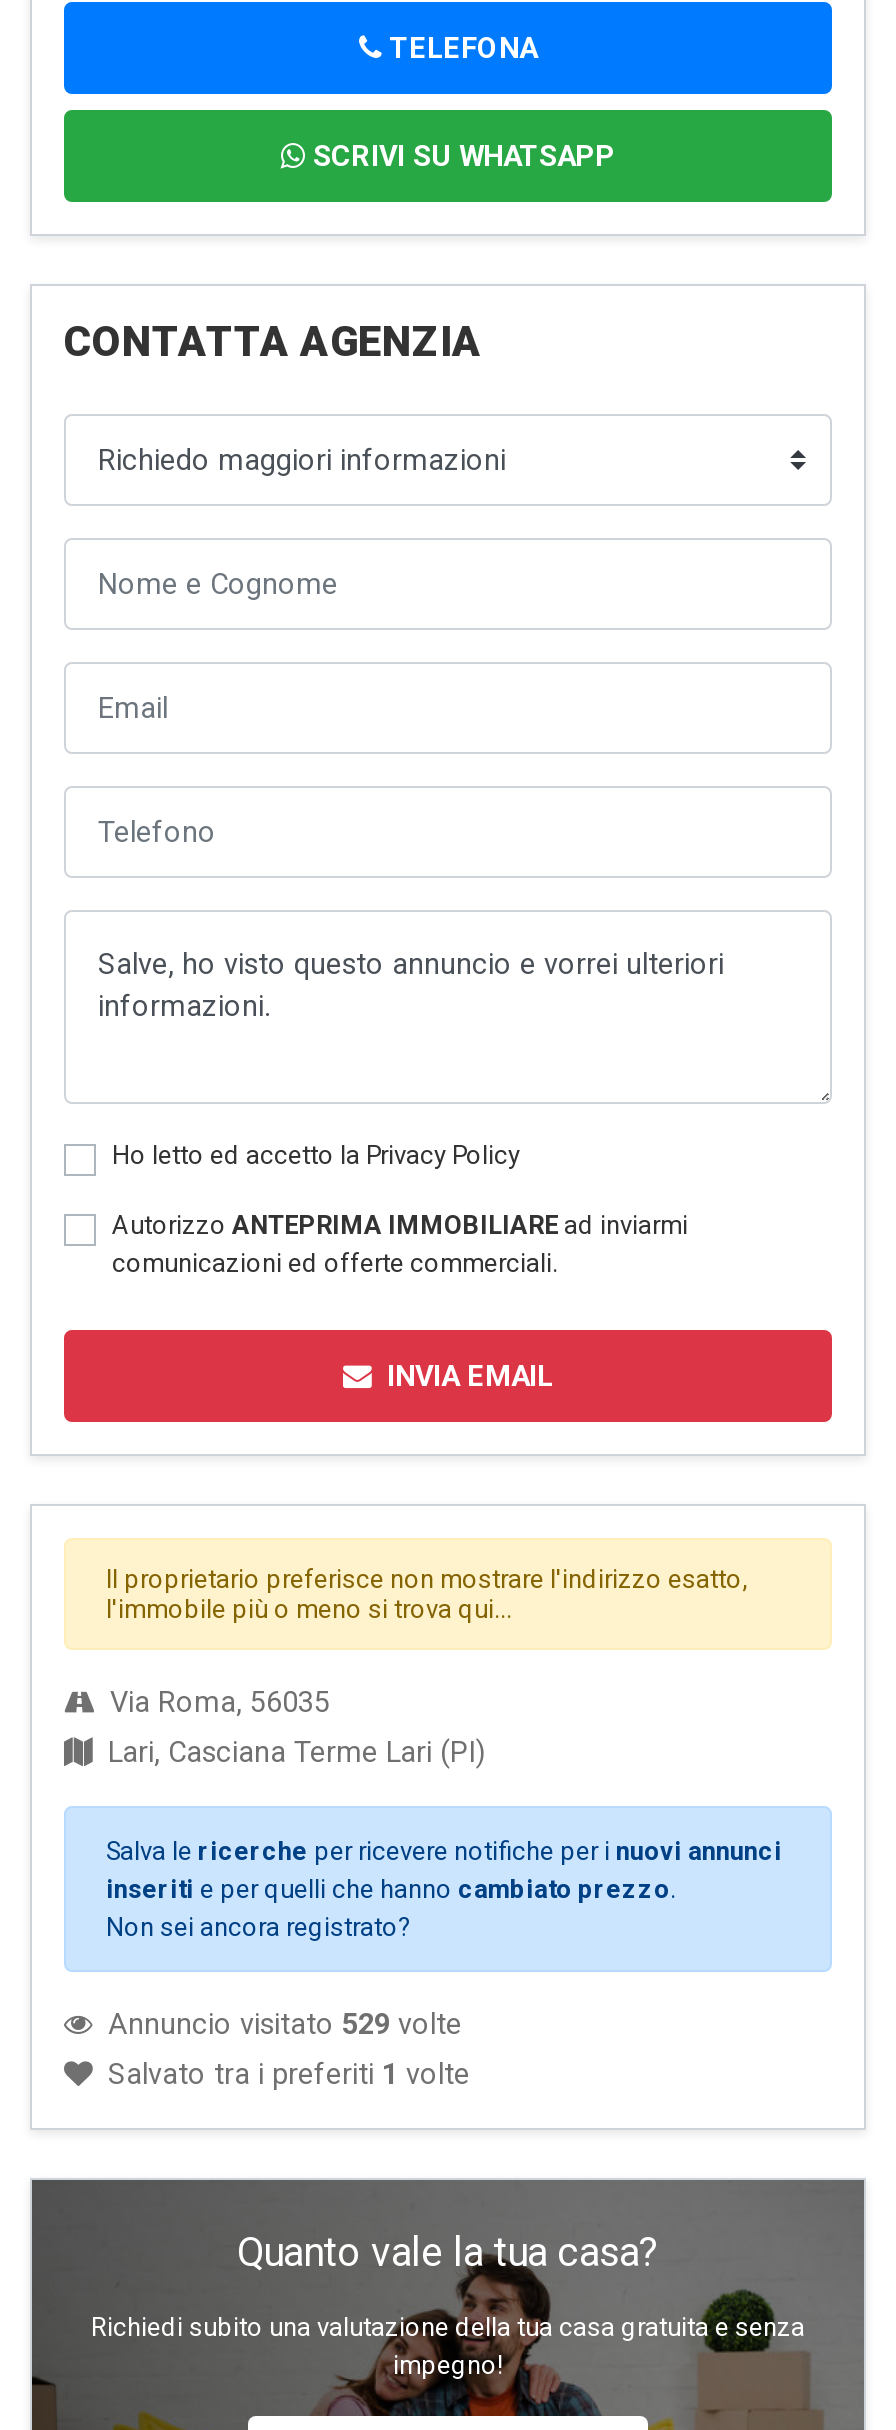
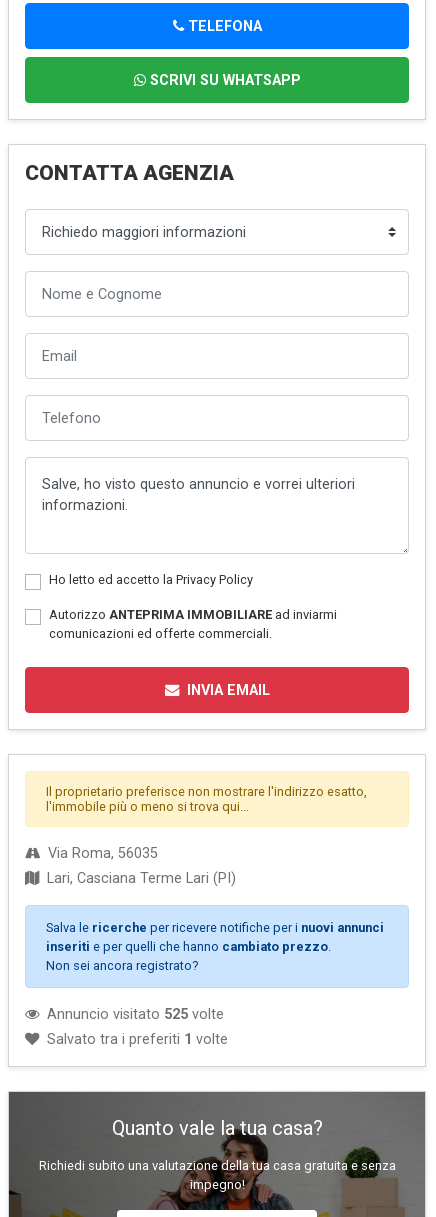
[108,2008,462,2042] Annuncio visitato 529 volte -> [47,1006,224,1023] Annuncio visitato 525 volte

